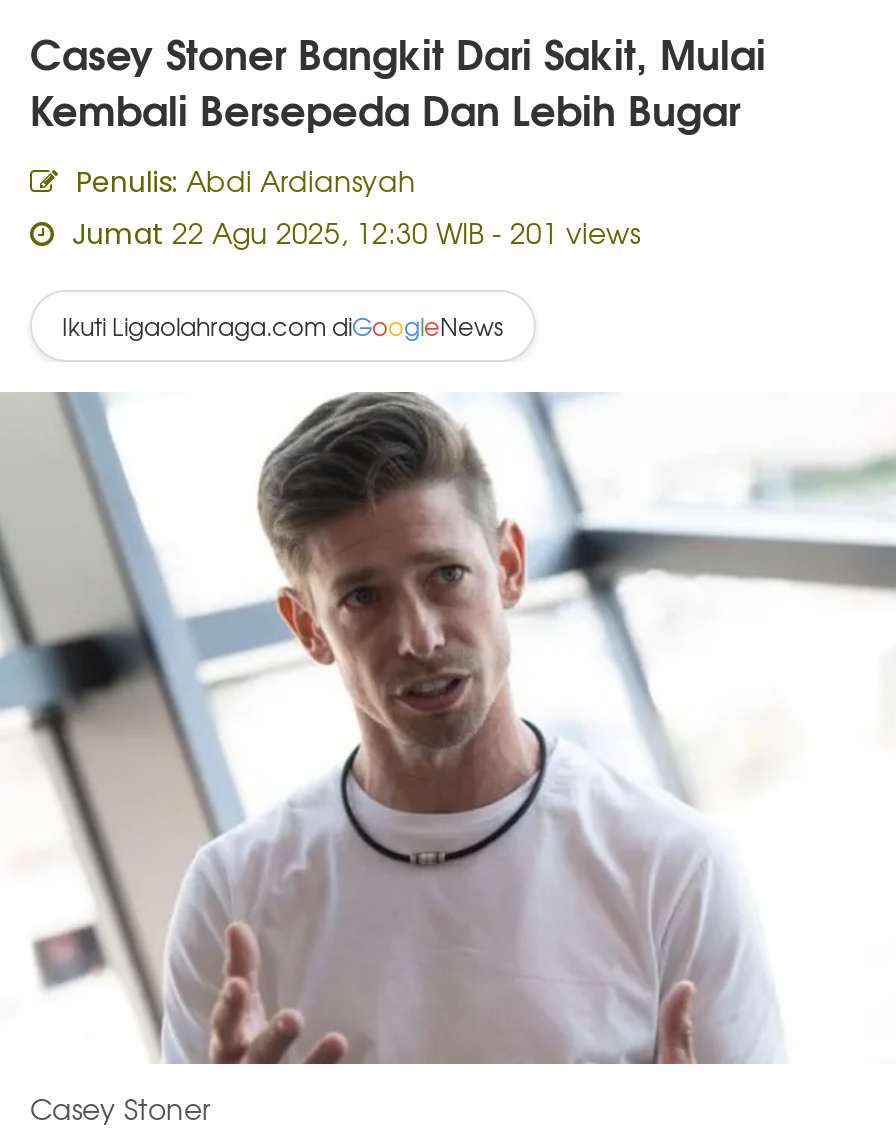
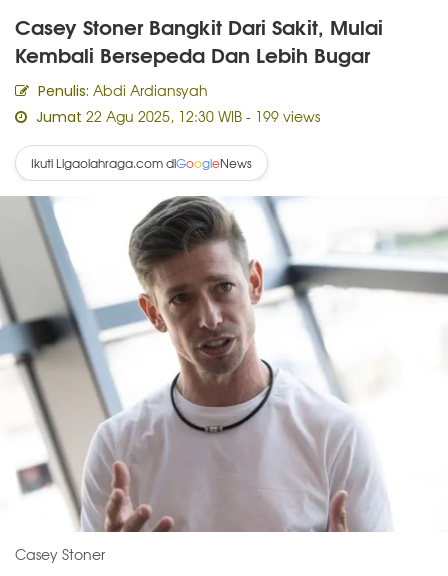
[64,212,640,252] Jumat 22 Agu 2025, 12:30 WIB - 201 views -> [32,106,320,126] Jumat 22 Agu 2025, 12:30 WIB - 199 views

